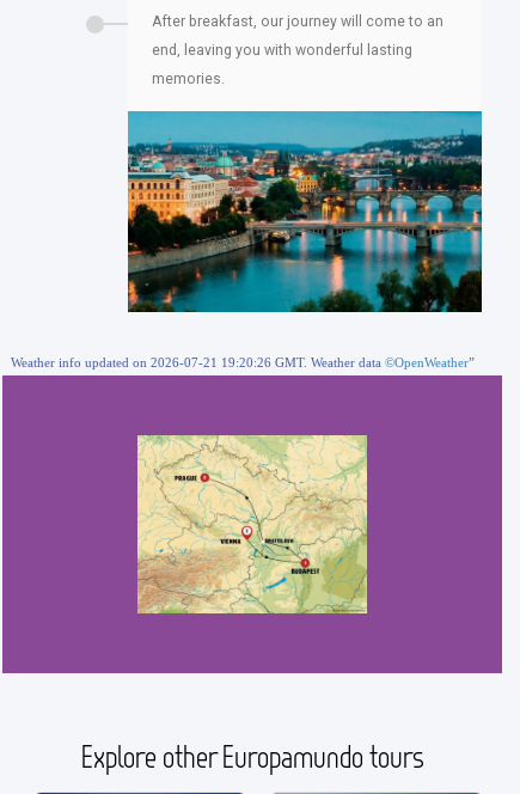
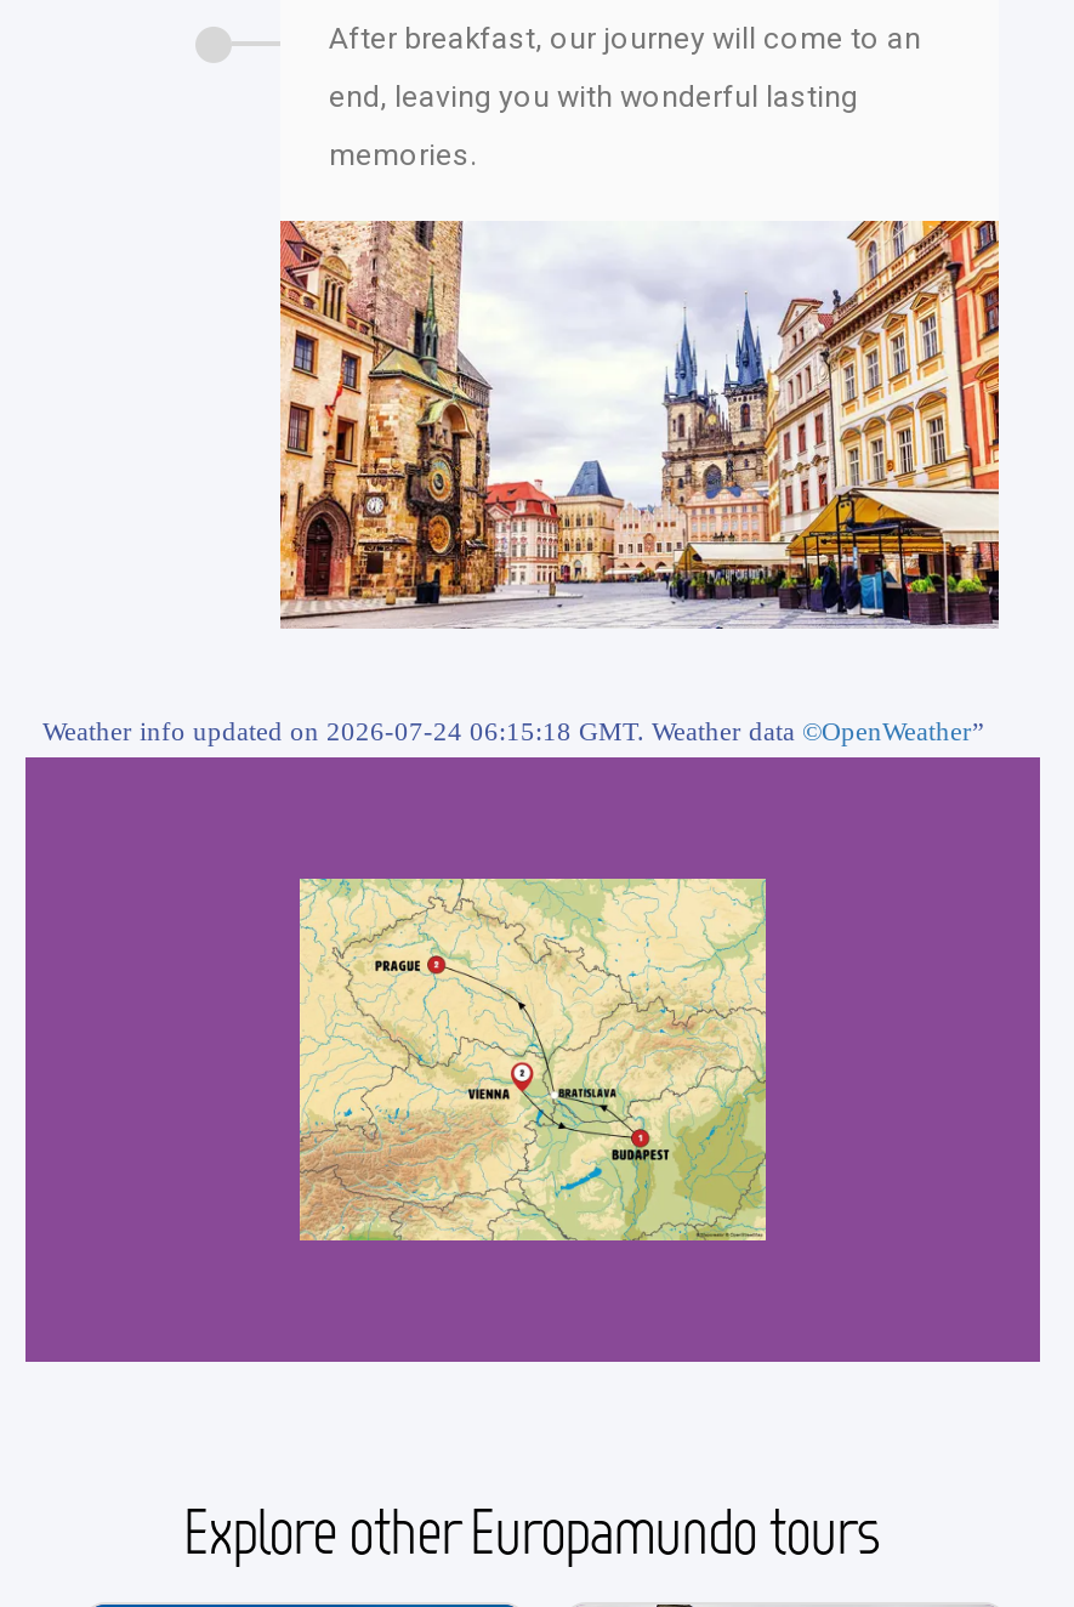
[11,110,483,369] [image] | Weather info updated on 2026-07-21 19:20:26 GMT. Weather data ©OpenWeather” -> [42,218,1001,745] [image] | Weather info updated on 2026-07-24 06:15:18 GMT. Weather data ©OpenWeather”

